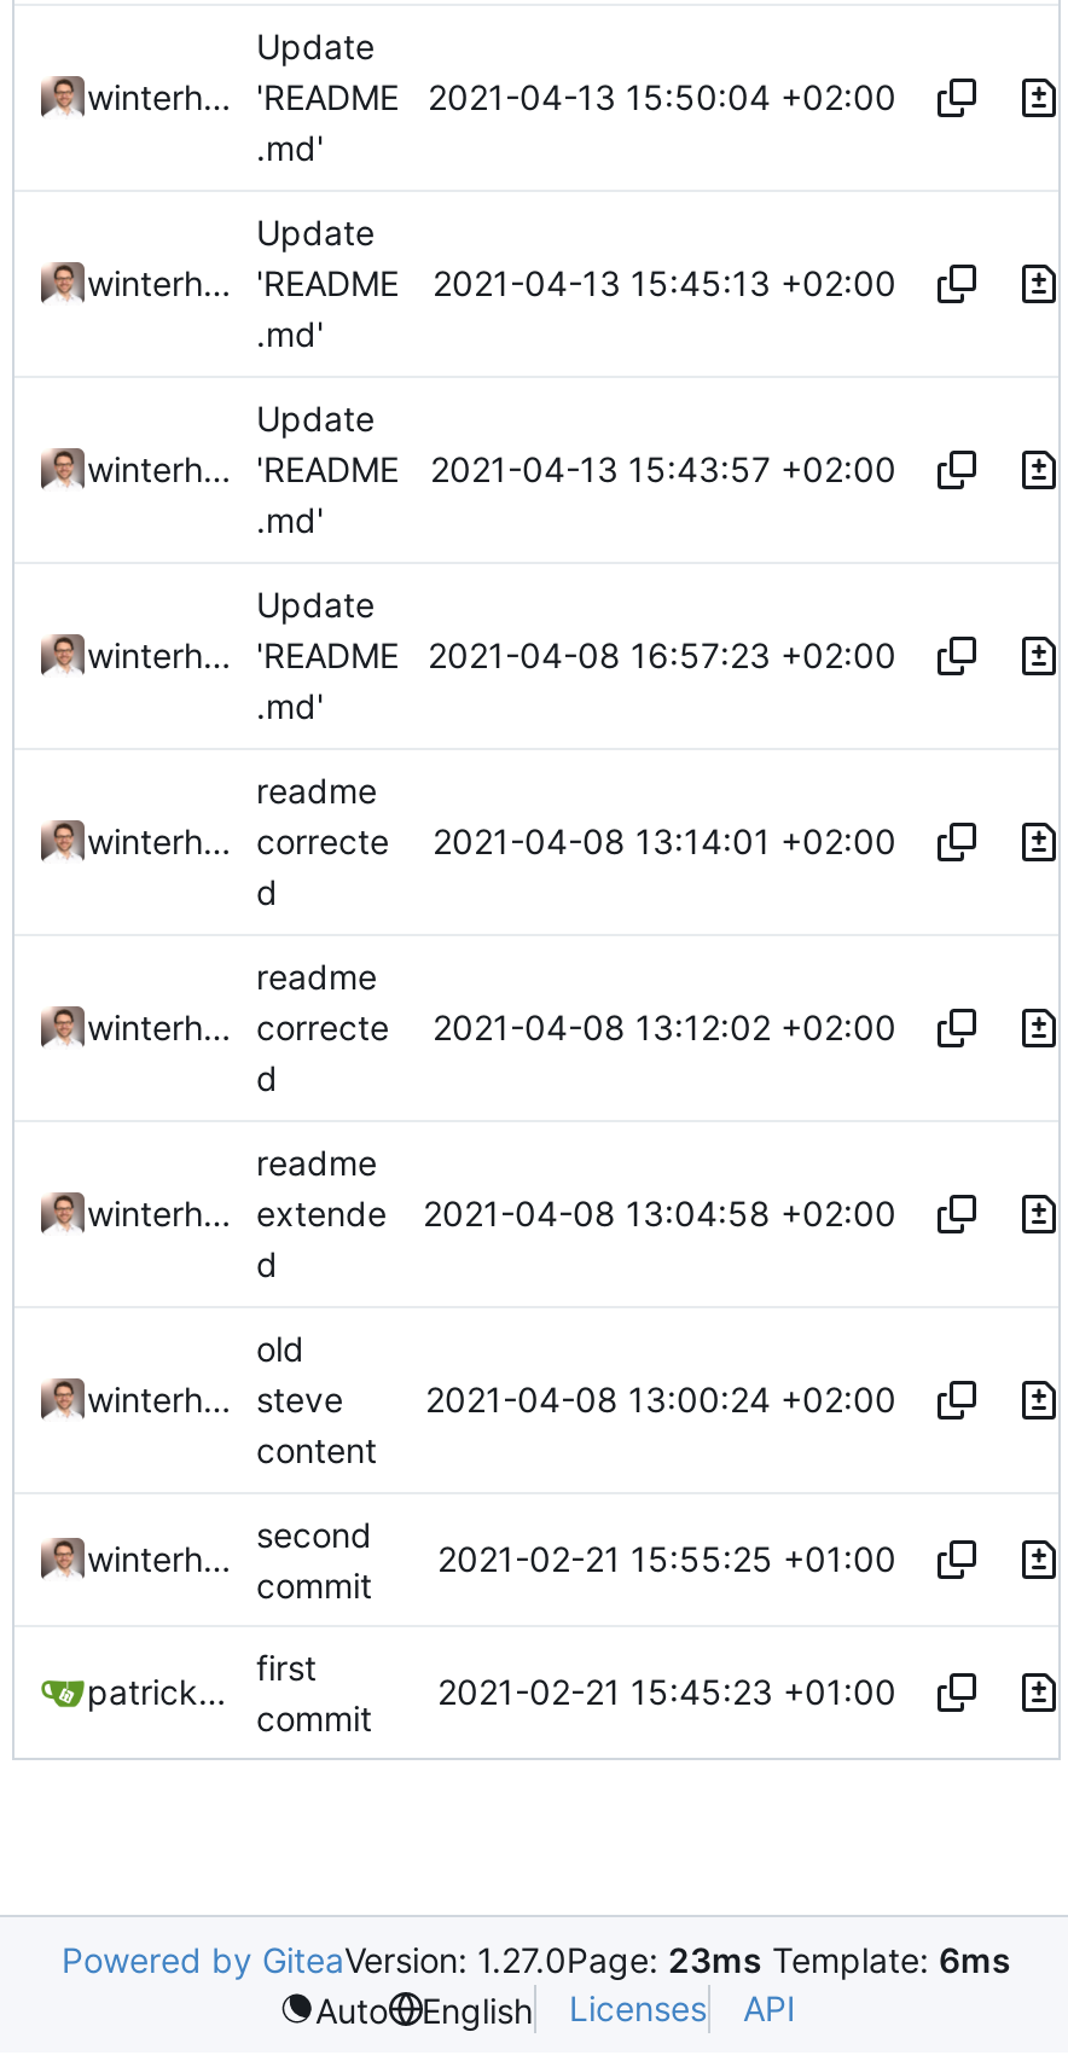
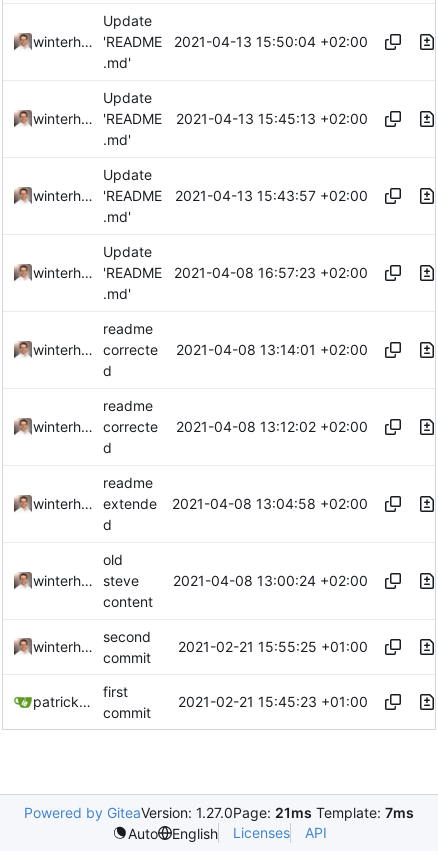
[62,1939,1011,1980] Powered by GiteaVersion: 1.27.0Page: 23ms Template: 6ms -> [24,804,414,821] Powered by GiteaVersion: 1.27.0Page: 21ms Template: 7ms

